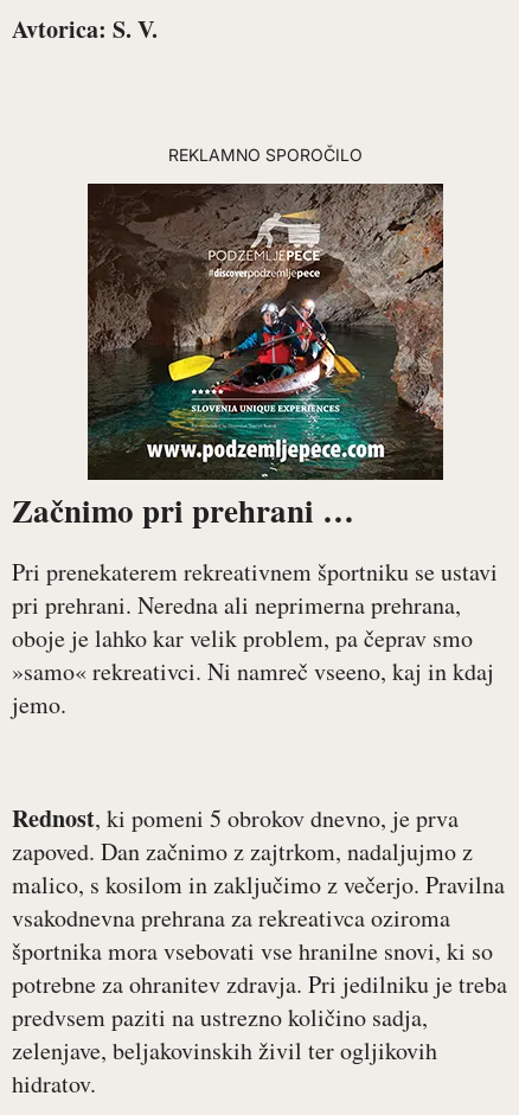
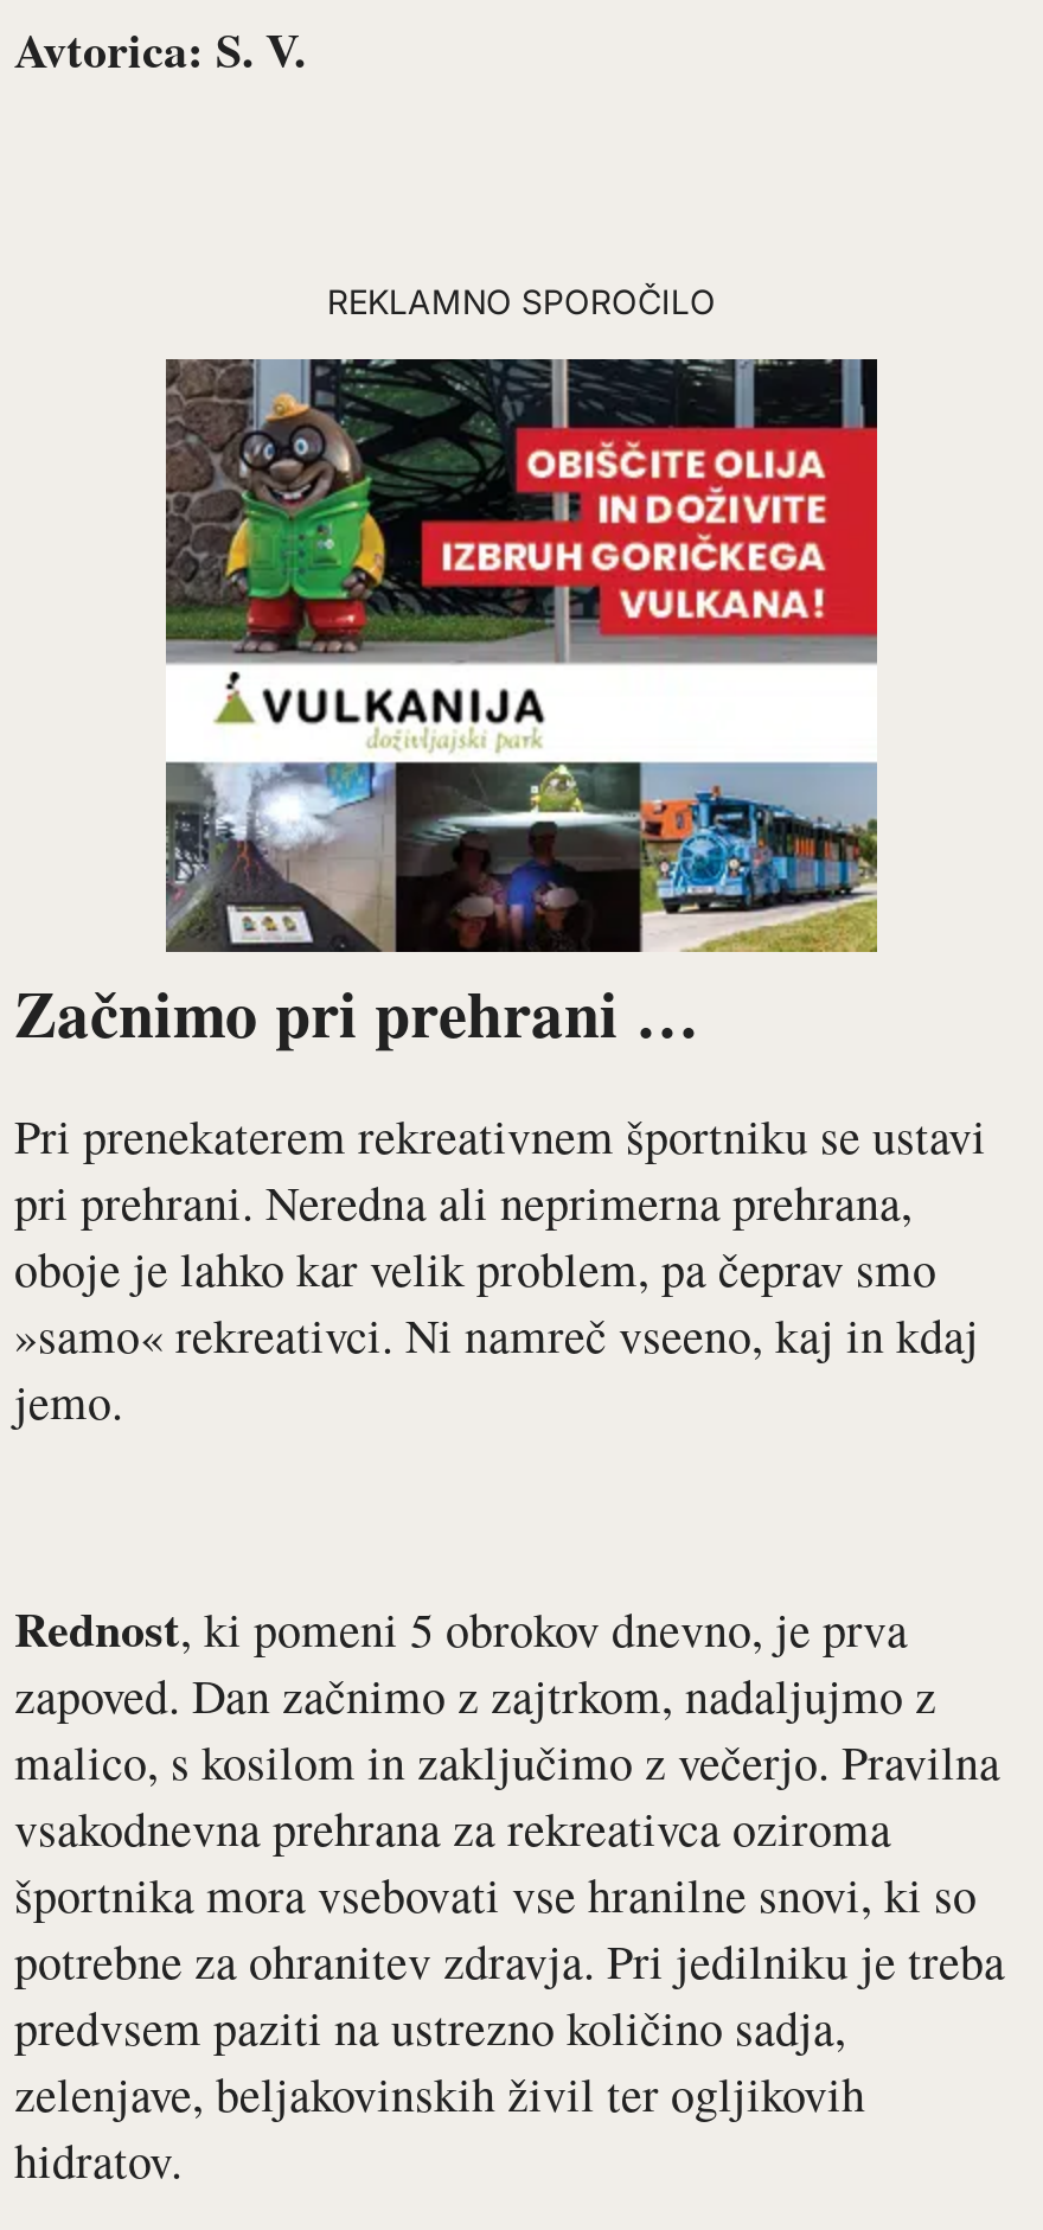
[86,182,444,481] [image] -> [166,357,879,954] [image]

